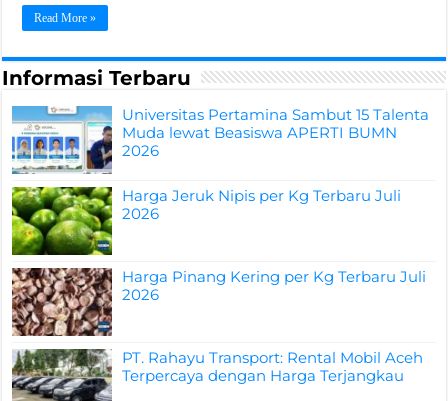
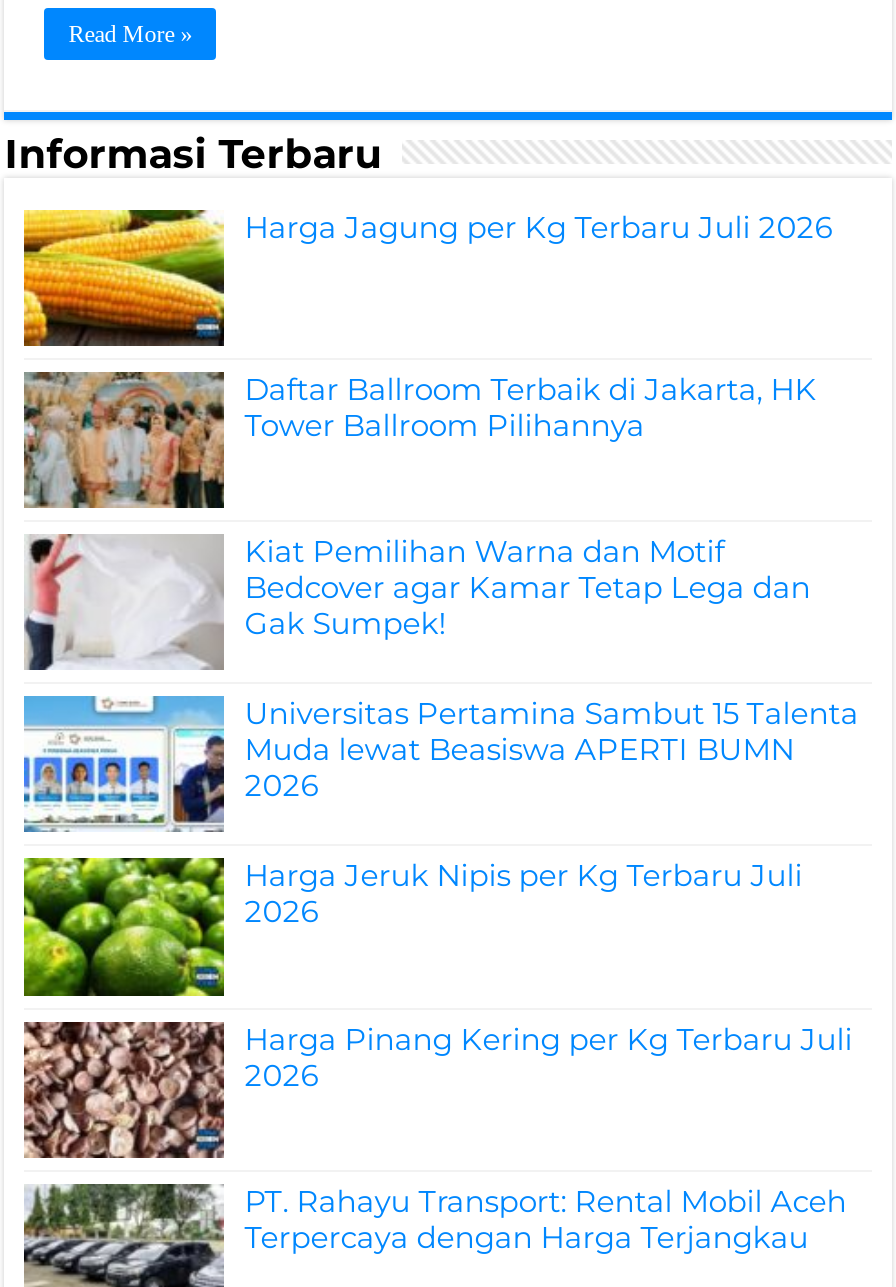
none -> [22,208,832,348] [image] | Harga Jagung per Kg Terbaru Juli 2026
none -> [22,370,816,642] [image] | Daftar Ballroom Terbaik di Jakarta, HK | Tower Ballroom Pilihannya | Kiat Pemilihan Warna dan Motif | Bedcover agar Kamar Tetap Lega dan | Gak Sumpek!
none -> [24,532,218,670] [image]

